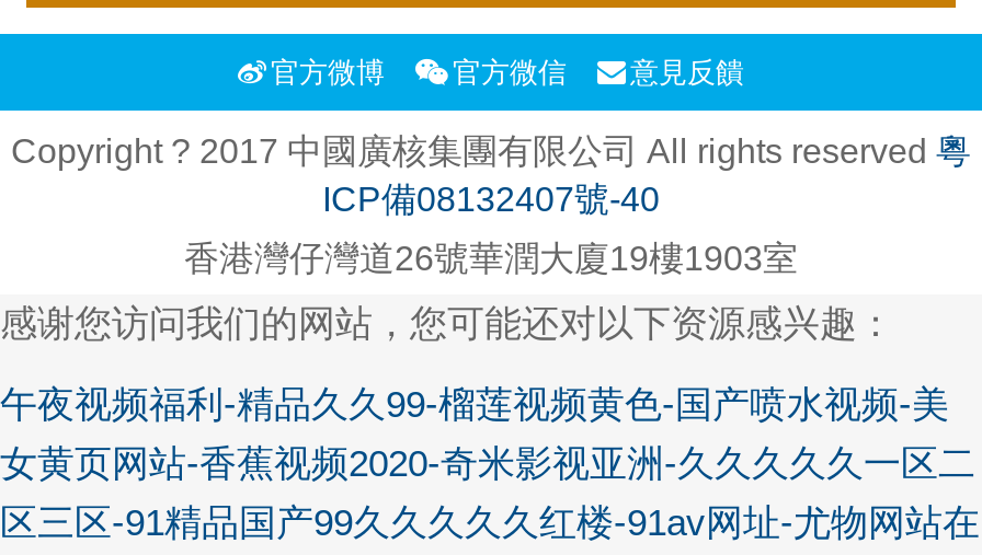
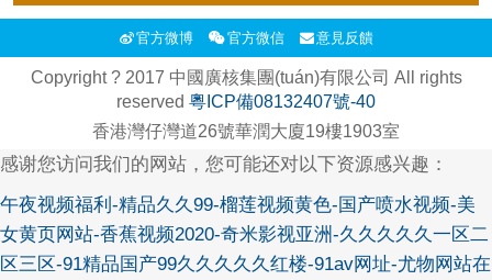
[11,133,971,218] Copyright ? 2017 中國廣核集團有限公司 All rights reserved粵 | ICP備08132407號-40 -> [30,68,462,111] Copyright ? 2017 中國廣核集團(tuán)有限公司 All rights | reserved粵ICP備08132407號-40

